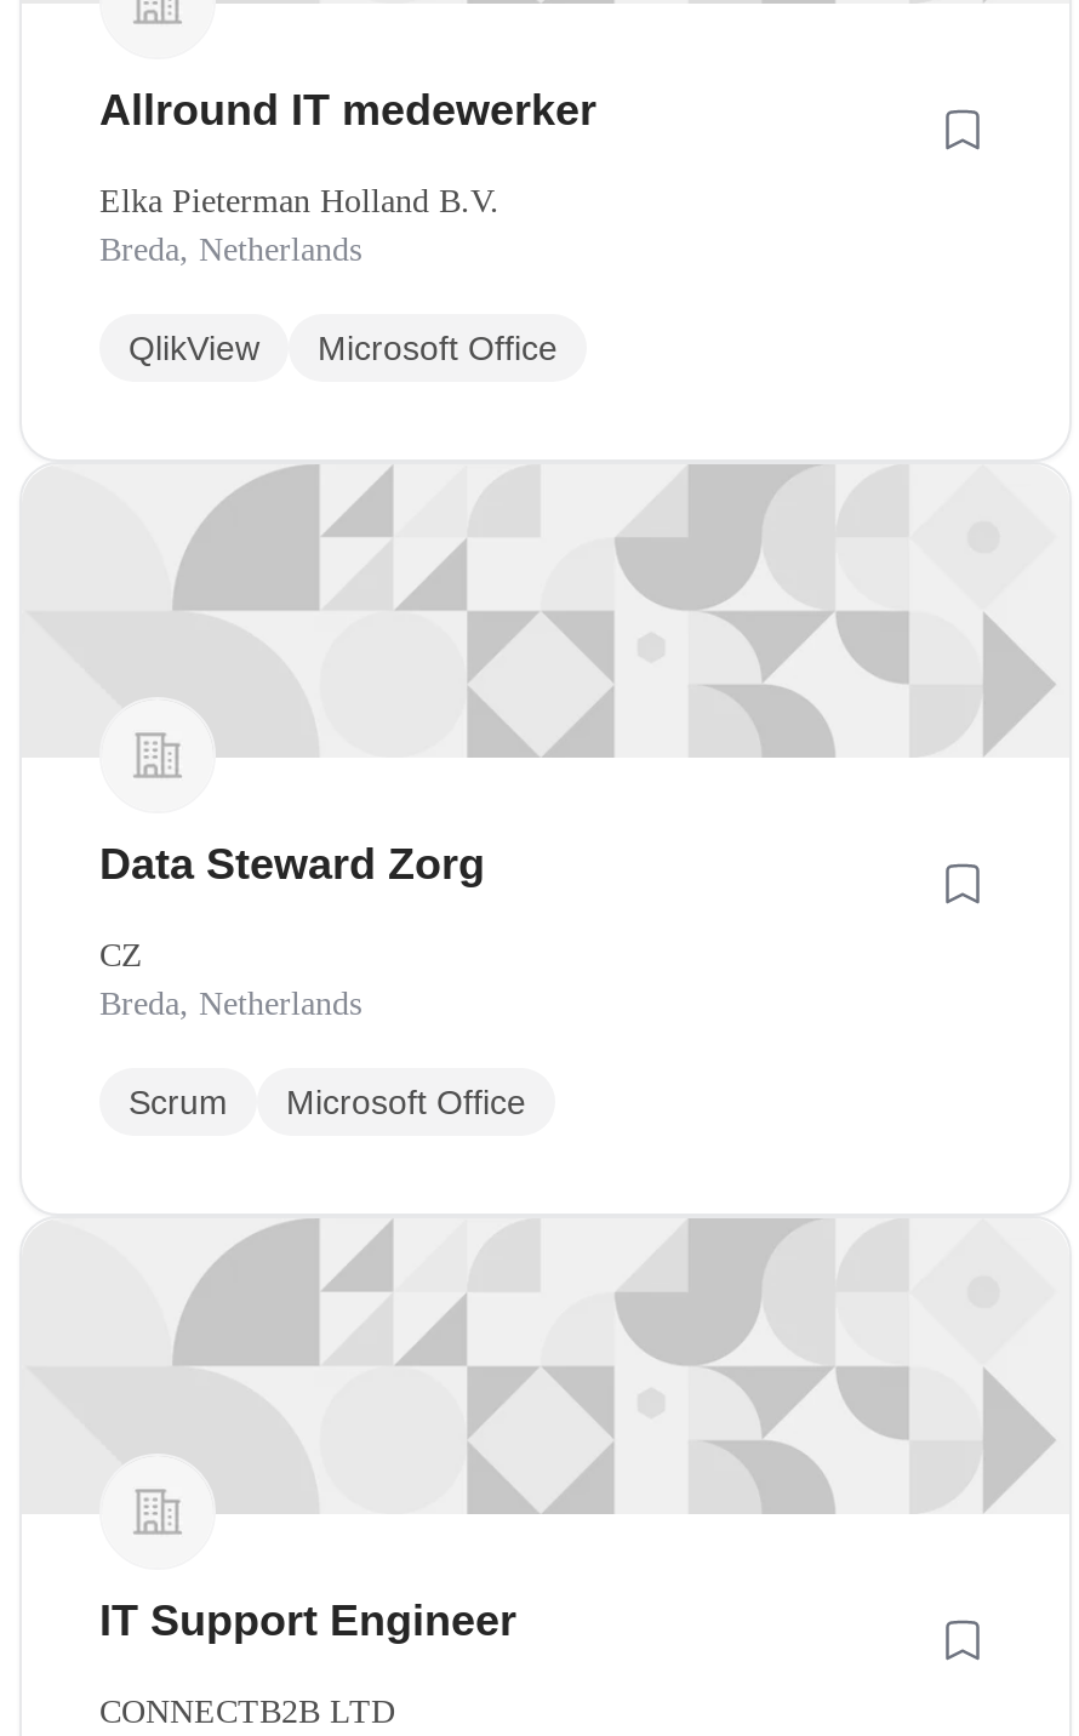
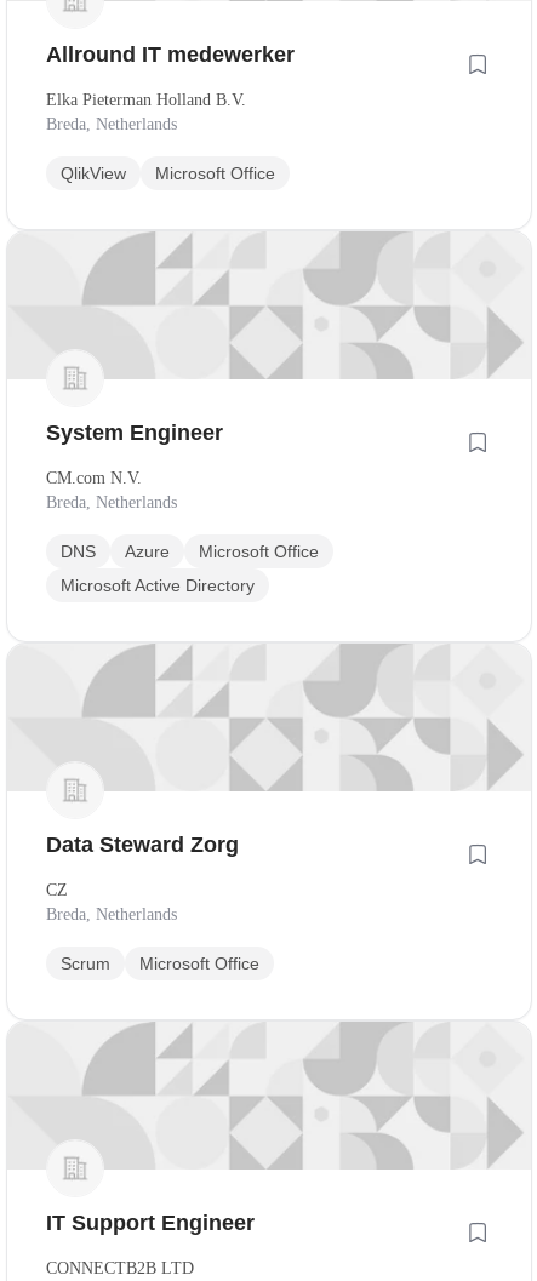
none -> [46,421,319,595] System Engineer | CM.com N.V. | Breda, Netherlands | DNS | Azure | Microsoft Office | Microsoft Active Directory

